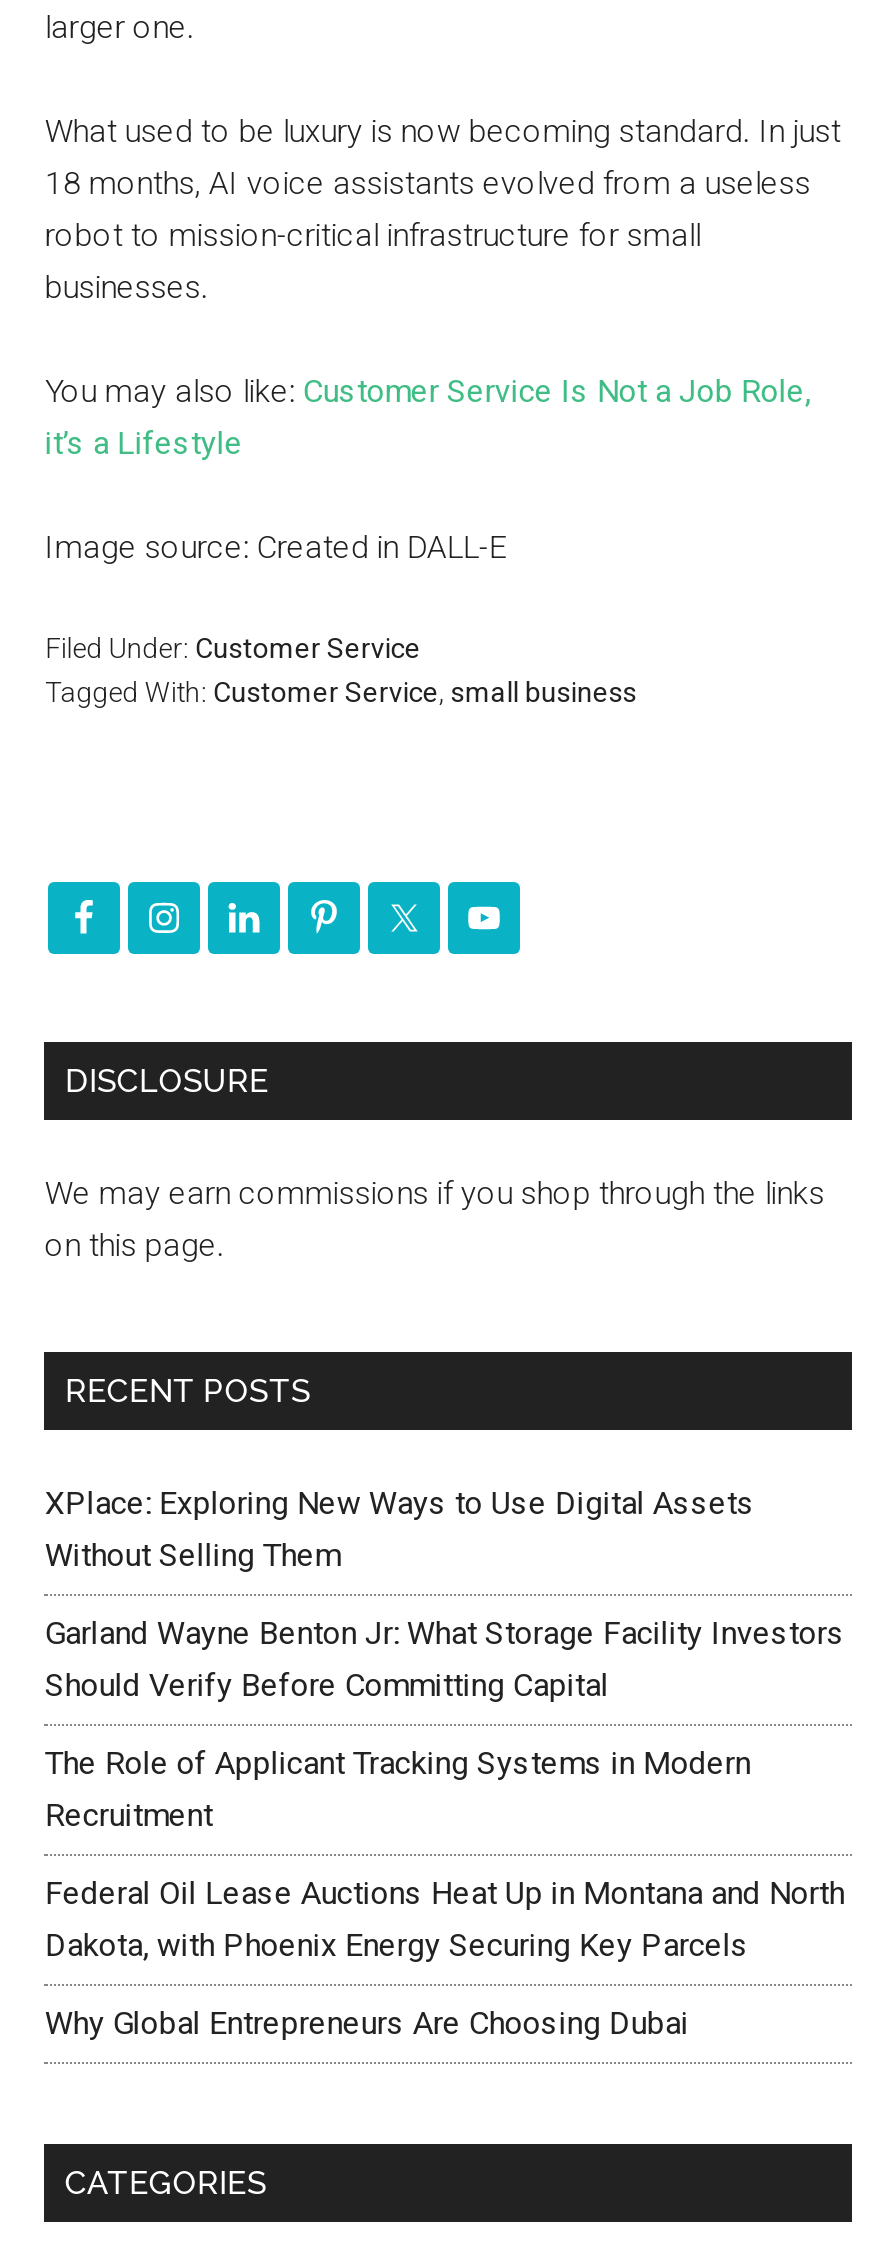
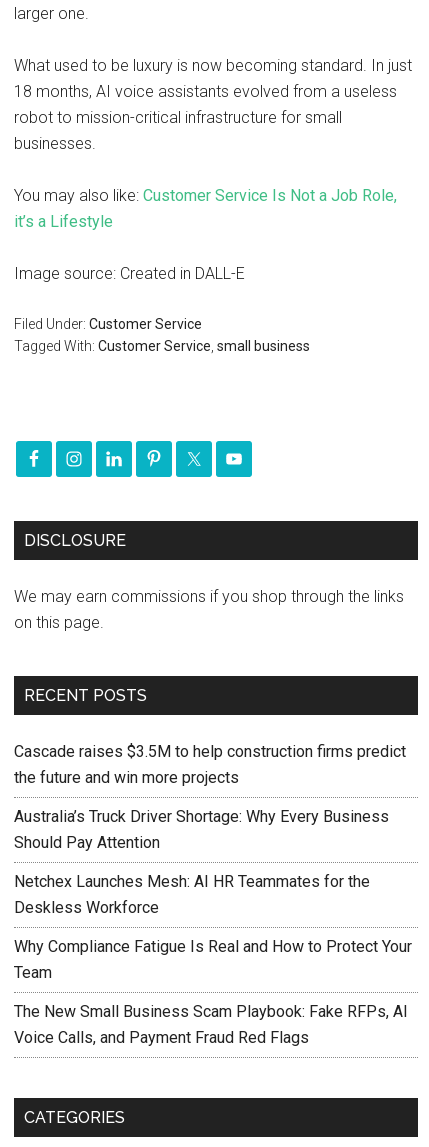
[45,1484,755,1574] XPlace: Exploring New Ways to Use Digital Assets | Without Selling Them -> [14,742,406,787] Cascade raises $3.5M to help construction firms predict | the future and win more projects
[45,1614,845,1704] Garland Wayne Benton Jr: What Storage Facility Investors | Should Verify Before Committing Capital -> [14,807,389,852] Australia’s Truck Driver Shortage: Why Every Business | Should Pay Attention
[45,1744,751,1834] The Role of Applicant Tracking Systems in Modern | Recruitment -> [14,872,370,917] Netchex Launches Mesh: AI HR Teammates for the | Deskless Workforce
[45,1874,845,1964] Federal Oil Lease Auctions Heat Up in Montana and North | Dakota, with Phoenix Energy Securing Key Parcels -> [14,937,412,982] Why Compliance Fatigue Is Real and How to Protect Your | Team
[45,2004,689,2042] Why Global Entrepreneurs Are Choosing Dubai -> [14,1002,408,1047] The New Small Business Scam Playbook: Fake RFPs, AI | Voice Calls, and Payment Fraud Red Flags

